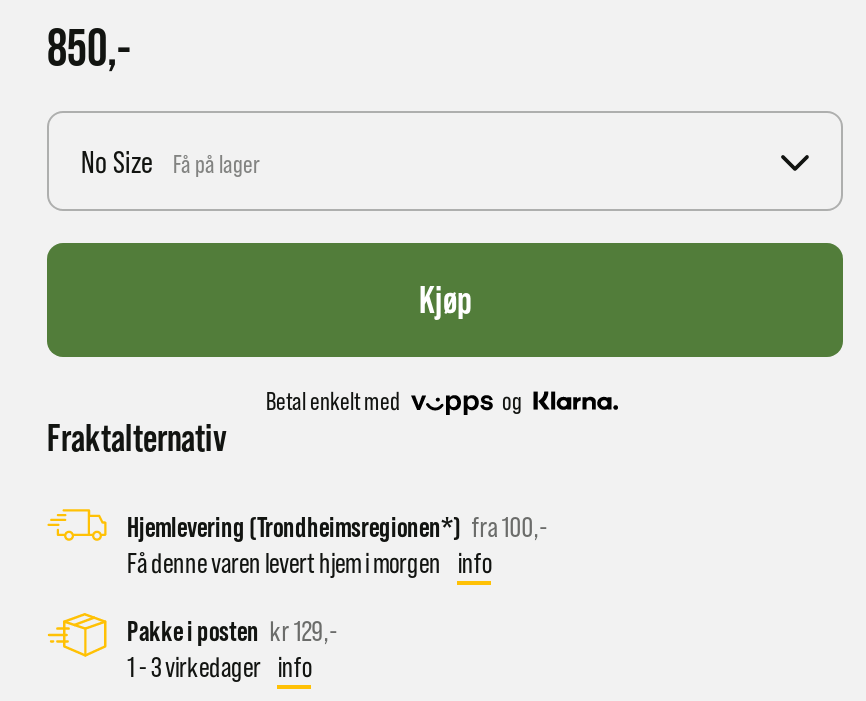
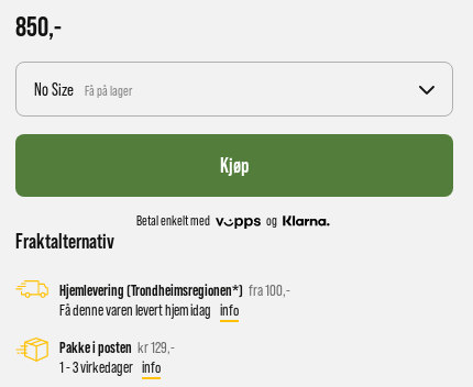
[127,548,492,580] Få denne varen levert hjem i morgen info -> [59,302,239,319] Få denne varen levert hjem idag info

